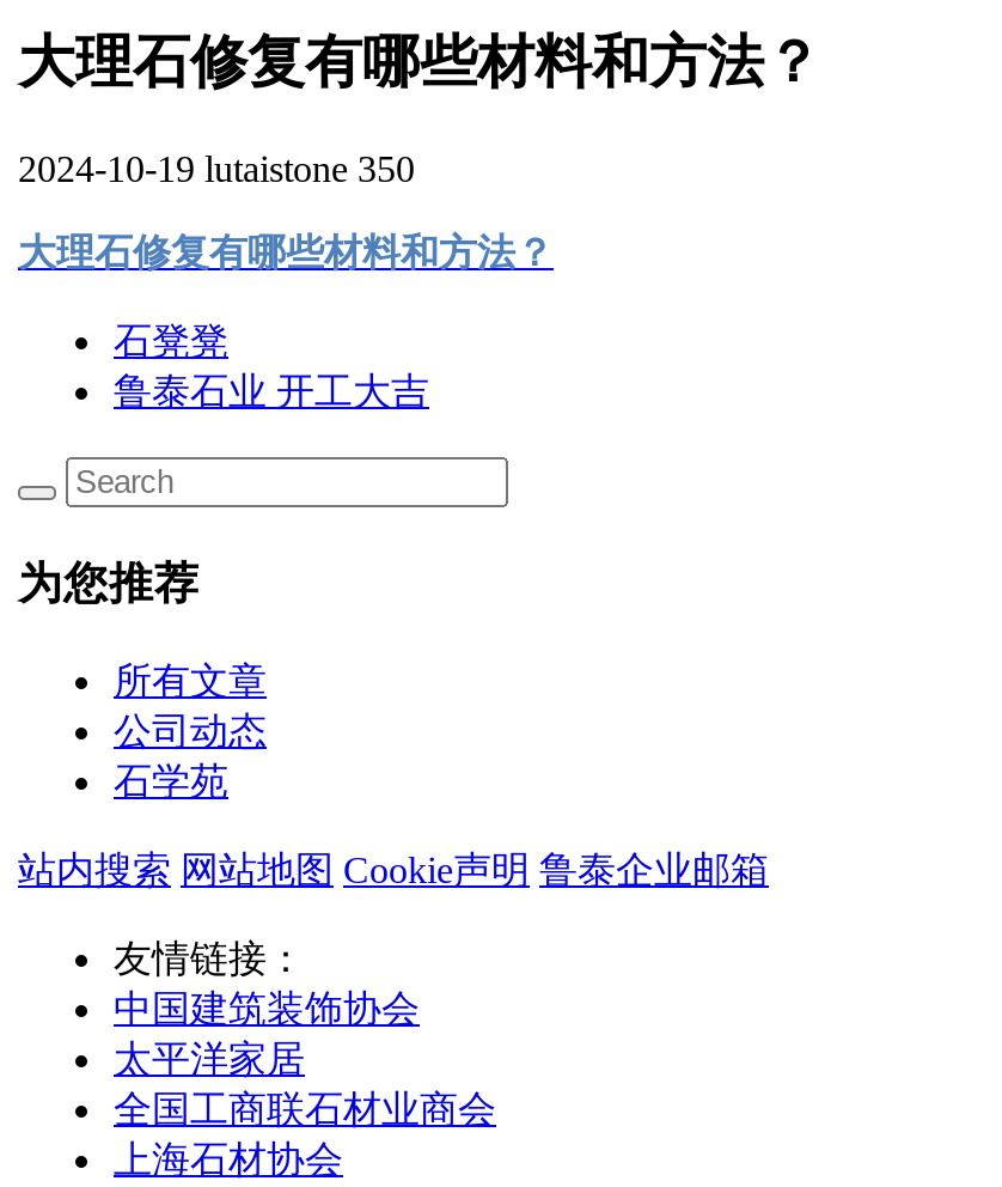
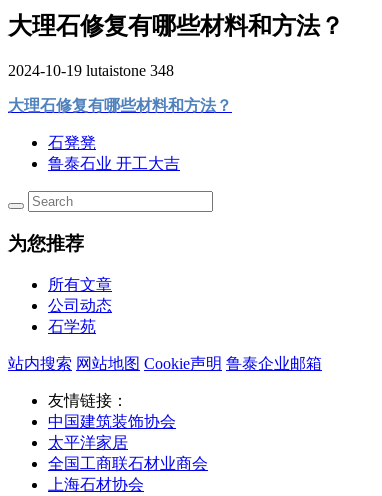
[18,148,415,189] 2024-10-19 lutaistone 350 -> [8,62,174,79] 2024-10-19 lutaistone 348

